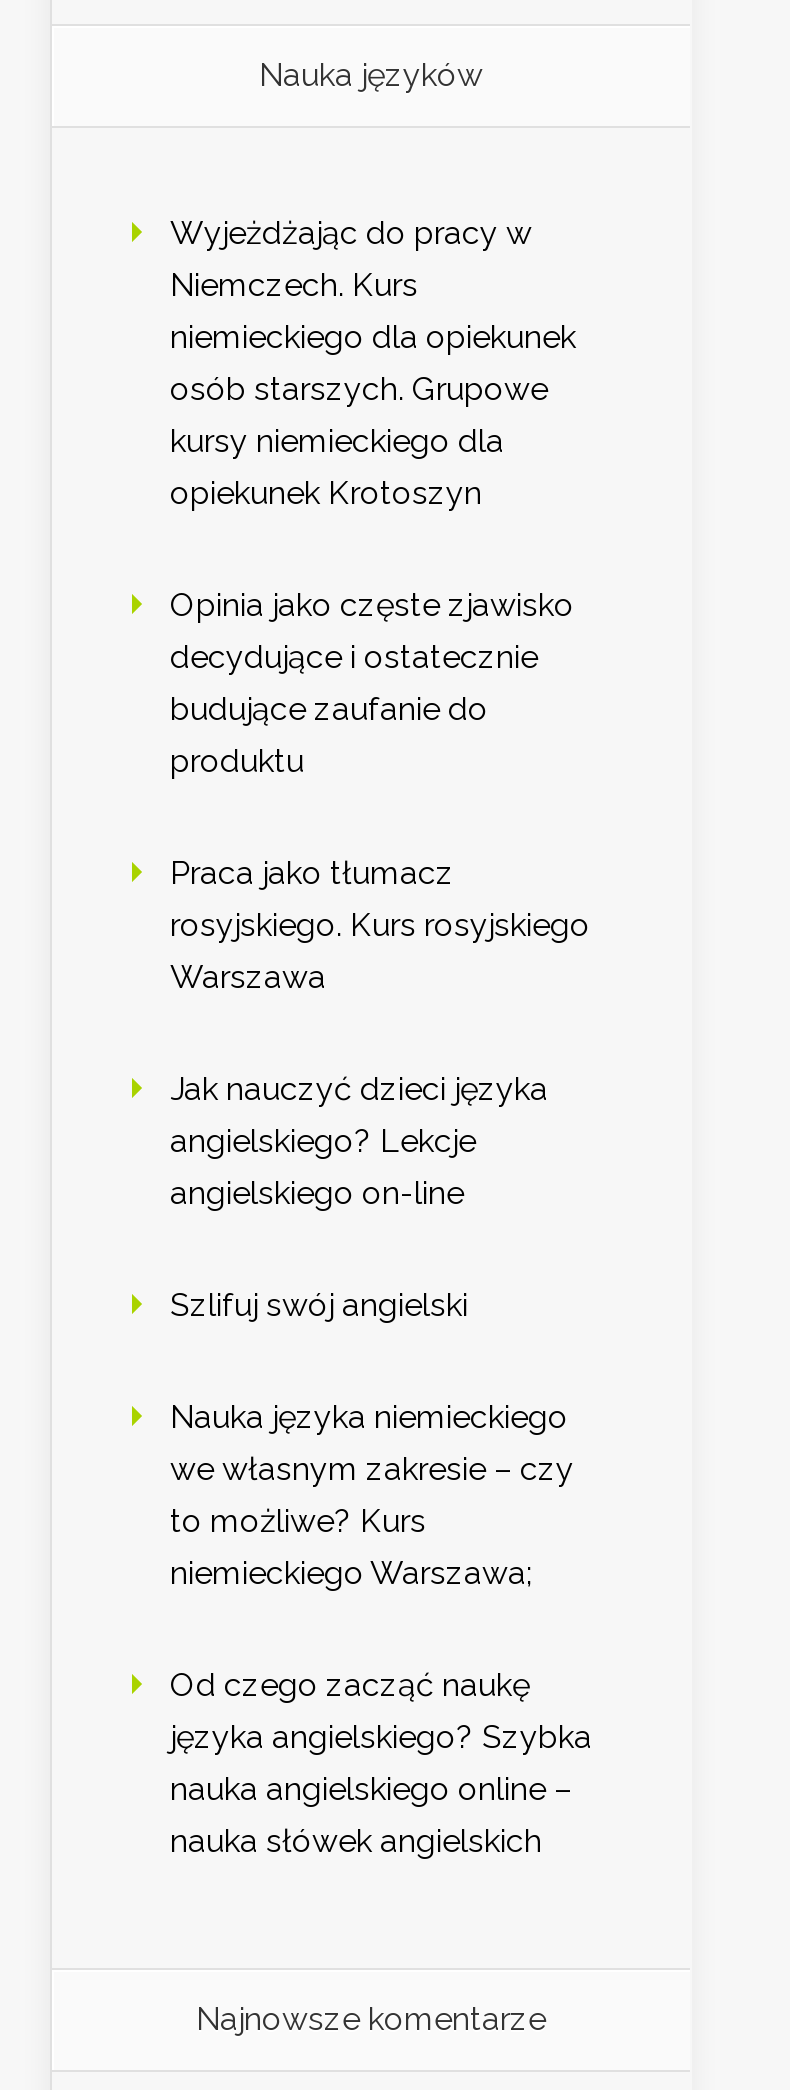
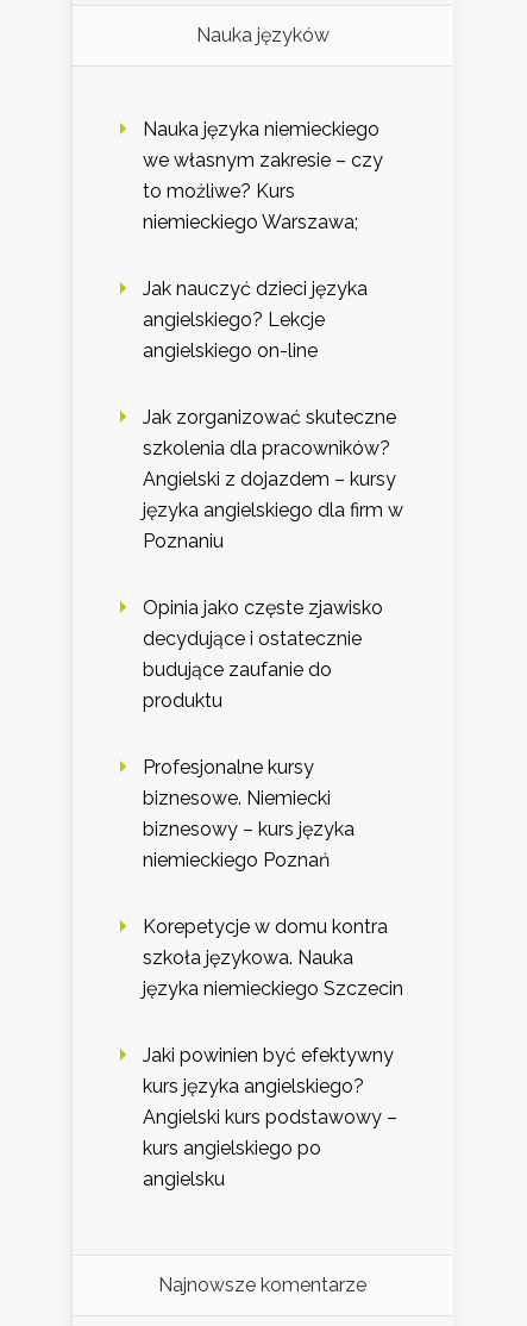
[170,215,590,1325] Wyjeżdżając do pracy w | Niemczech. Kurs | niemieckiego dla opiekunek | osób starszych. Grupowe | kursy niemieckiego dla | opiekunek Krotoszyn | Praca jako tłumacz | rosyjskiego. Kurs rosyjskiego | Warszawa | Szlifuj swój angielski -> none
moved [170,587,574,781] -> [143,597,383,712]: Opinia jako częste zjawisko | decydujące i ostatecznie | budujące zaufanie do | produktu
moved [170,1071,548,1213] -> [143,278,368,362]: Jak nauczyć dzieci języka | angielskiego? Lekcje | angielskiego on-line
moved [170,1399,574,1593] -> [143,118,383,234]: Nauka języka niemieckiego | we własnym zakresie – czy | to możliwe? Kurs | niemieckiego Warszawa;
[170,1667,592,1861] Od czego zacząć naukę | języka angielskiego? Szybka | nauka angielskiego online – | nauka słówek angielskich -> [143,406,403,1191] Jak zorganizować skuteczne | szkolenia dla pracowników? | Angielski z dojazdem – kursy | języka angielskiego dla firm w | Poznaniu | Profesjonalne kursy | biznesowe. Niemiecki | biznesowy – kurs języka | niemieckiego Poznań | Korepetycje w domu kontra | szkoła językowa. Nauka | języka niemieckiego Szczecin | Jaki powinien być efektywny | kurs języka angielskiego? | Angielski kurs podstawowy – | kurs angielskiego po | angielsku

